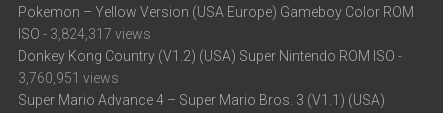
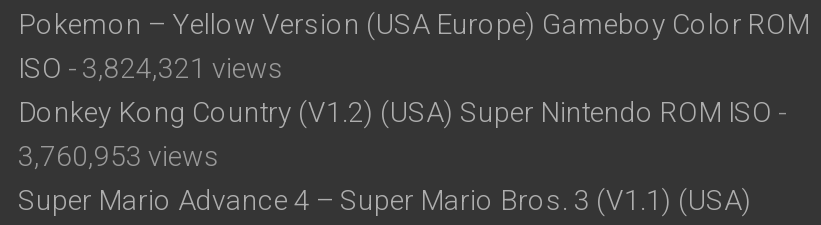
[18,26,151,42] ISO - 3,824,317 views -> [18,52,284,84] ISO - 3,824,321 views
[18,70,119,86] 3,760,951 views -> [18,140,220,172] 3,760,953 views

